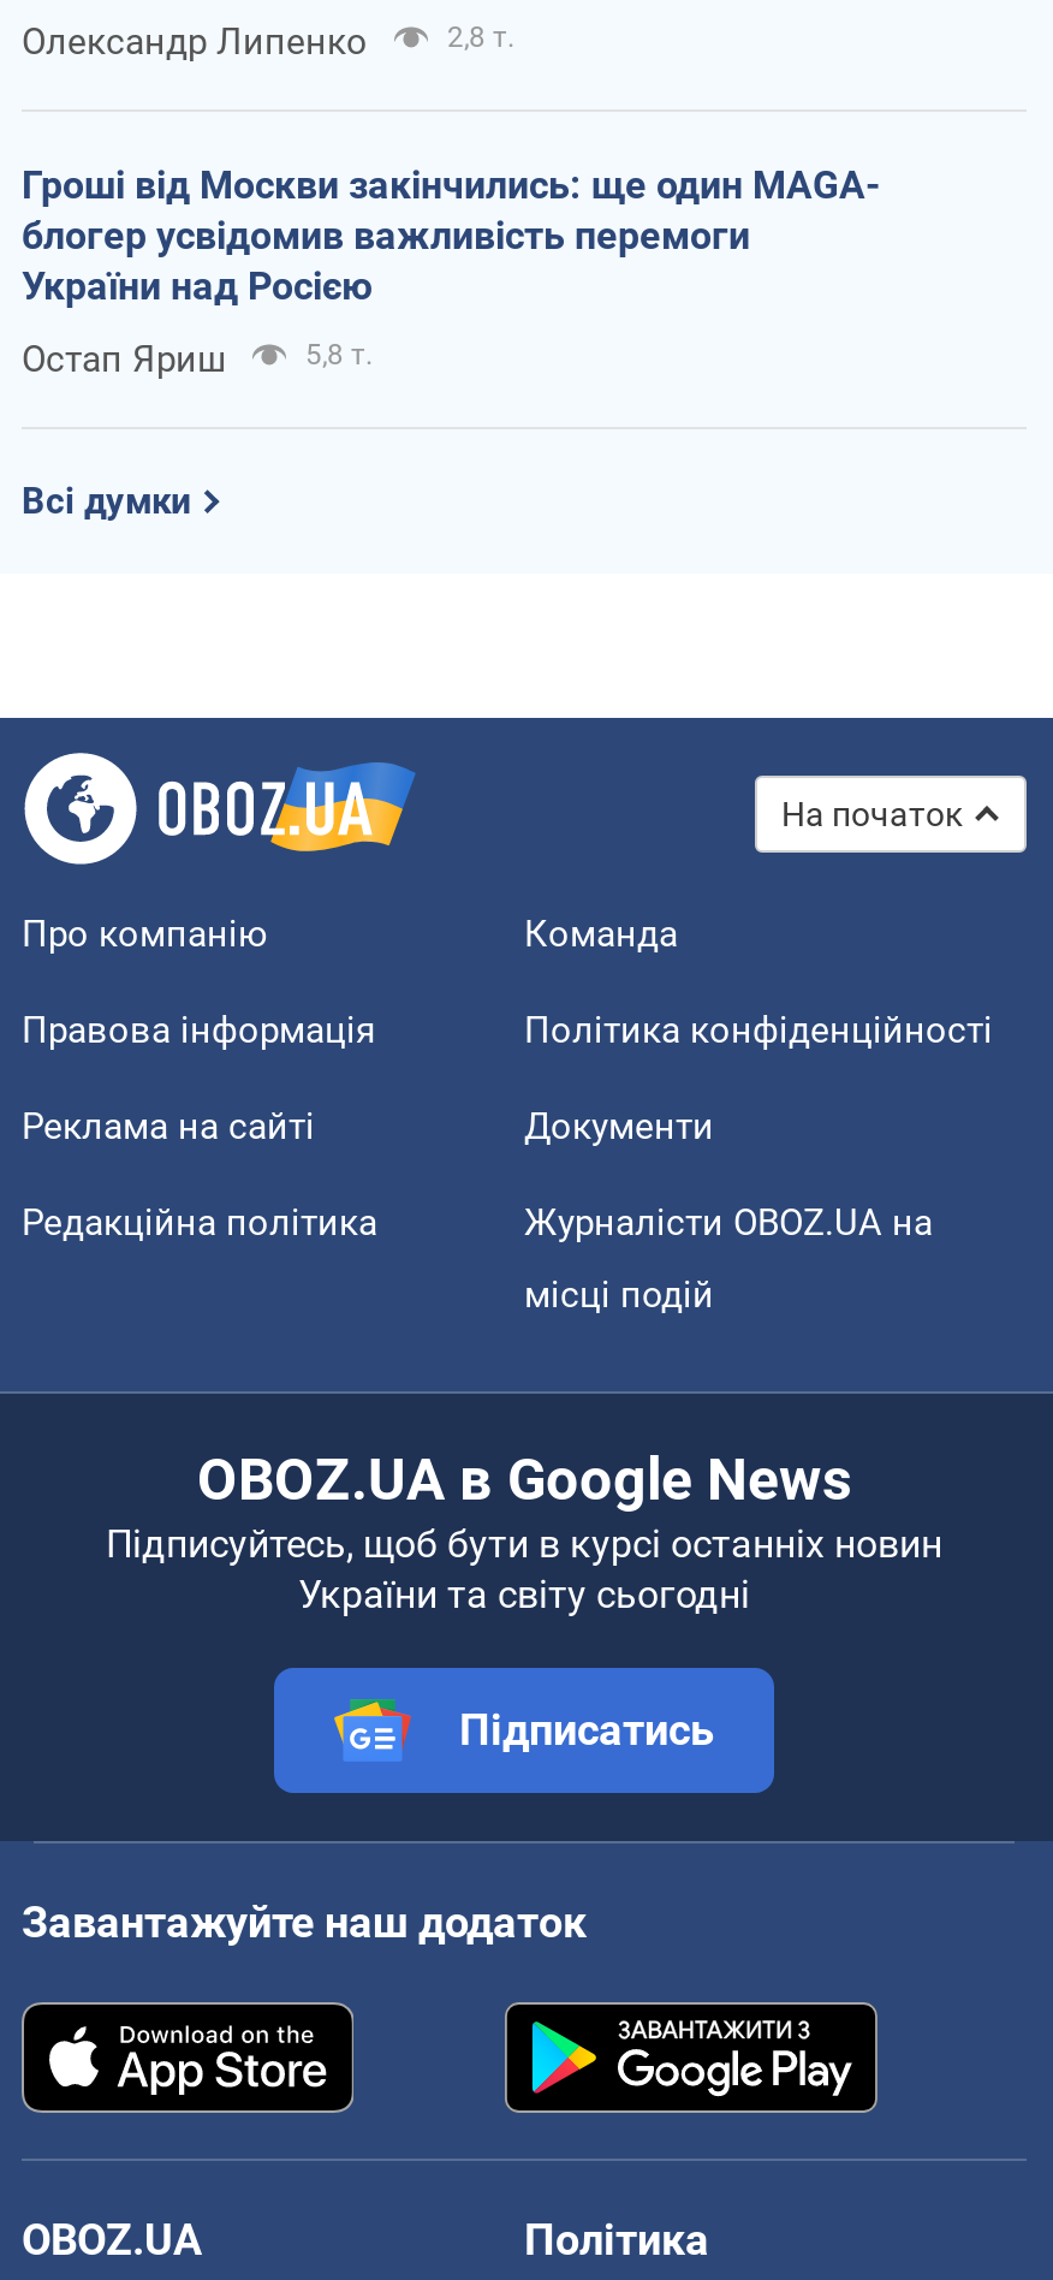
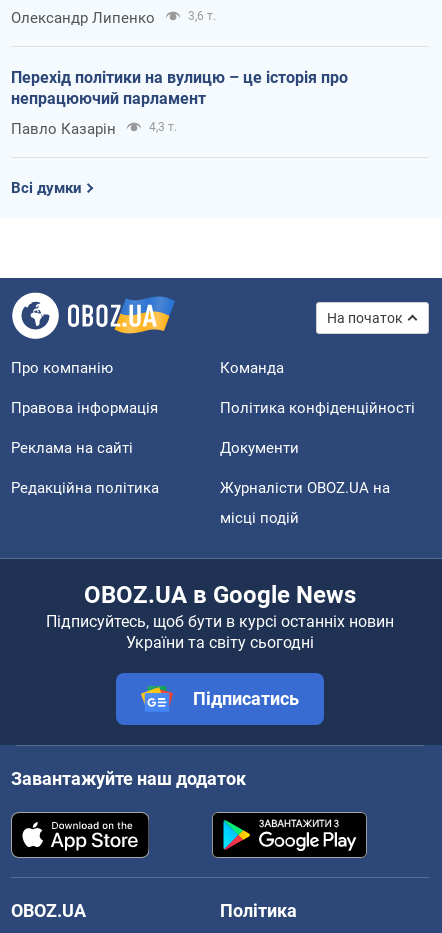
[447,20,514,53] 2,8 т. -> [188,9,216,23] 3,6 т.
[22,162,880,308] Гроші від Москви закінчились: ще один MAGA- | блогер усвідомив важливість перемоги | України над Росією -> [11,68,348,108] Перехід політики на вулицю – це історія про | непрацюючий парламент
[22,337,373,380] Остап Яриш | 5,8 т. -> [11,120,177,138] Павло Казарін | 4,3 т.

